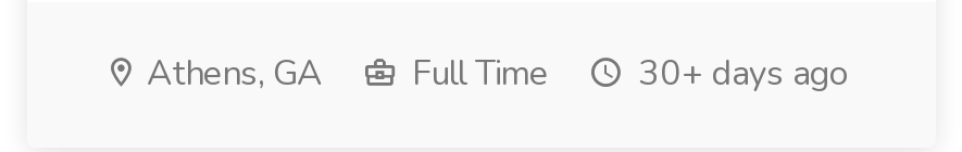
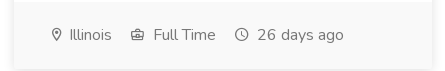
[138,50,323,98] Athens, GA -> [65,24,112,46] Illinois
[629,50,849,98] 30+ days ago -> [253,24,344,46] 26 days ago

